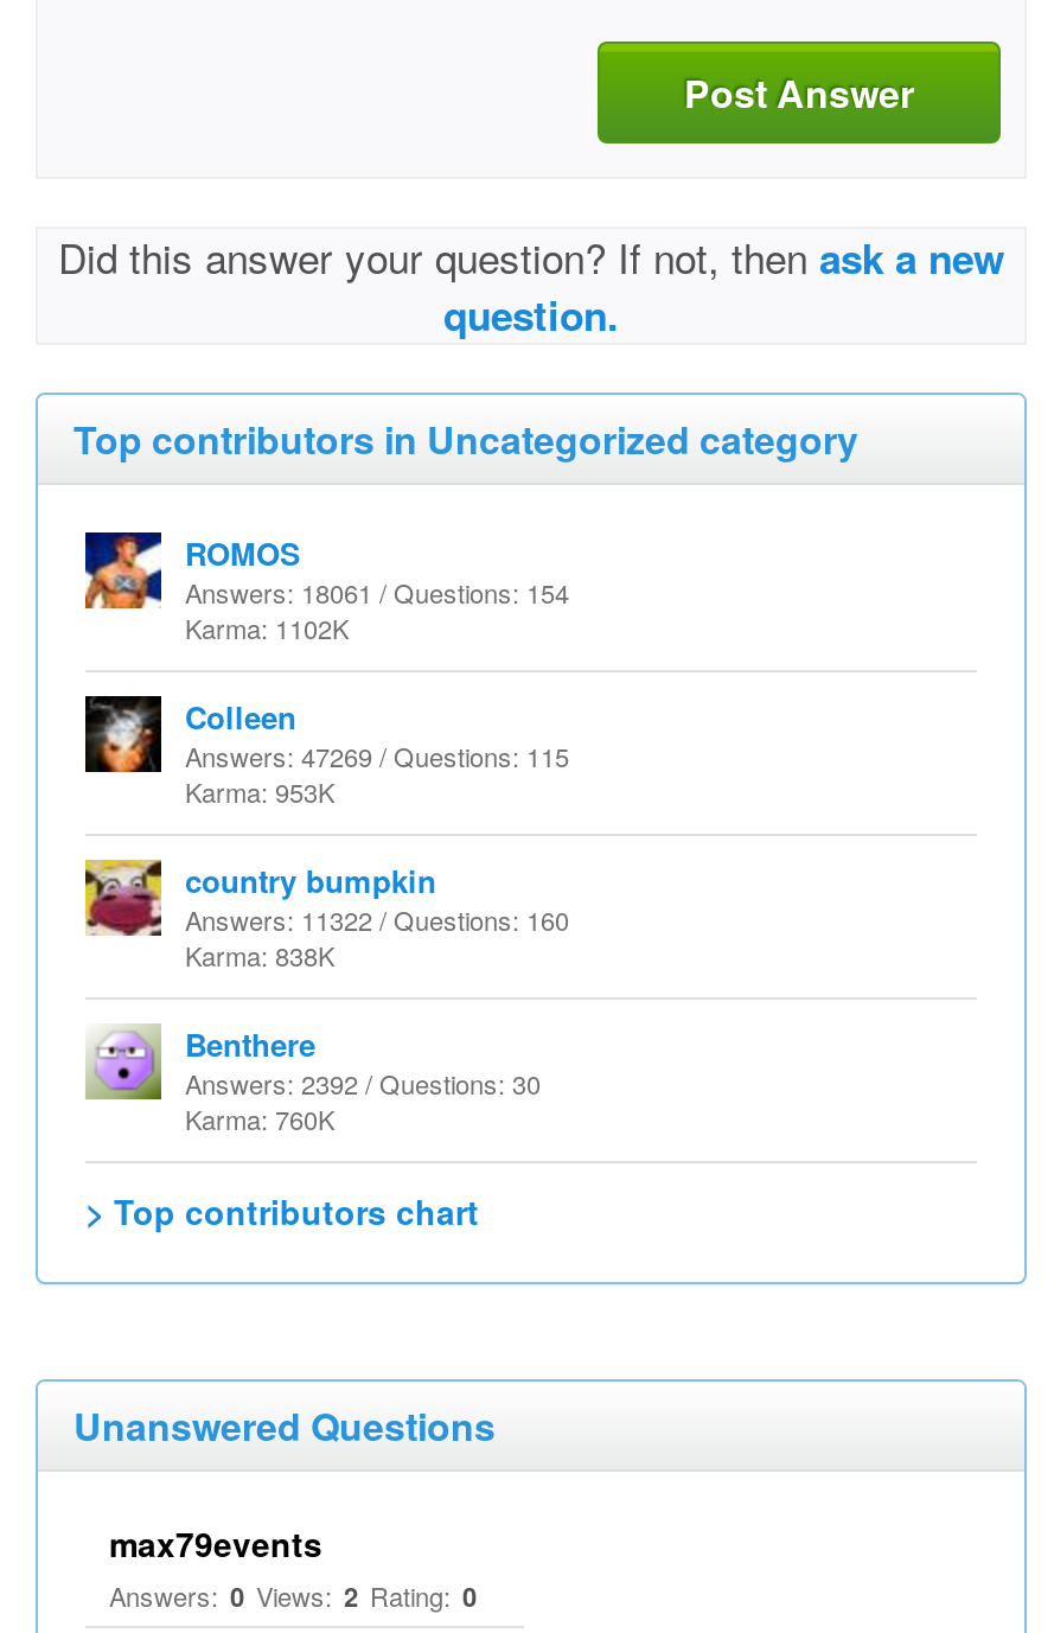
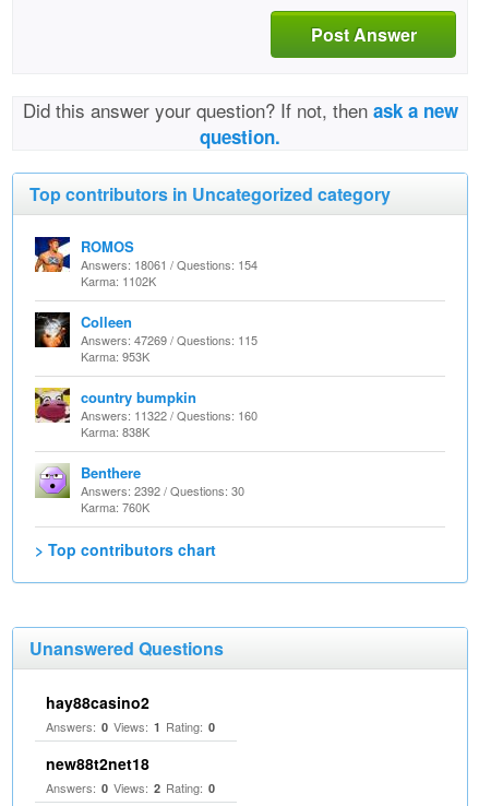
[109,1519,322,1567] max79events -> [46,691,215,774] hay88casino2 | Answers: 0 Views: 1 Rating: 0 | new88t2net18

